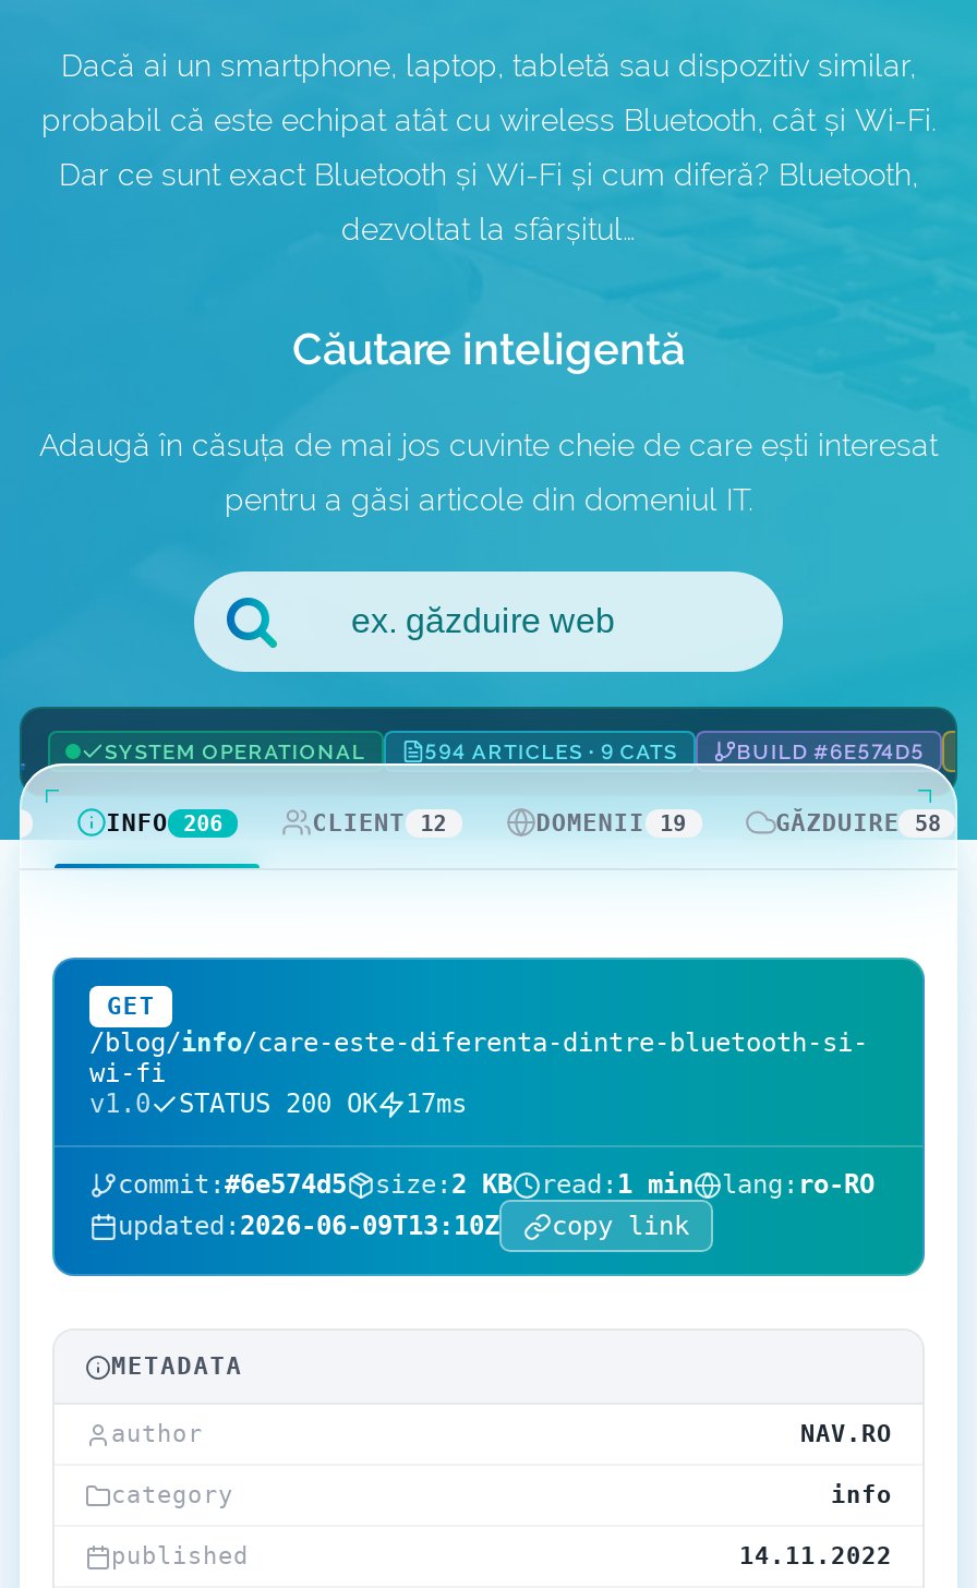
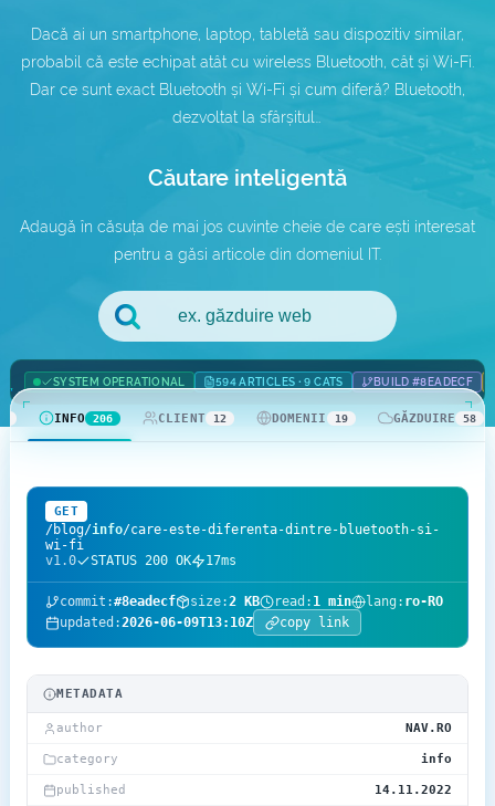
[737,739,925,763] BUILD #6E574D5 -> [373,376,473,388] BUILD #8EADECF
[118,1169,347,1200] commit: #6e574d5 -> [60,594,176,609] commit: #8eadecf

